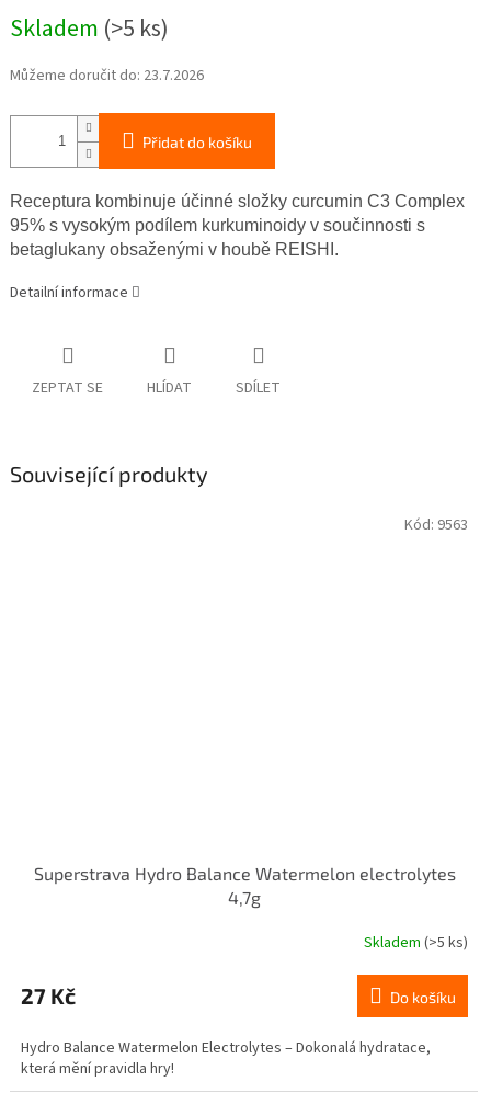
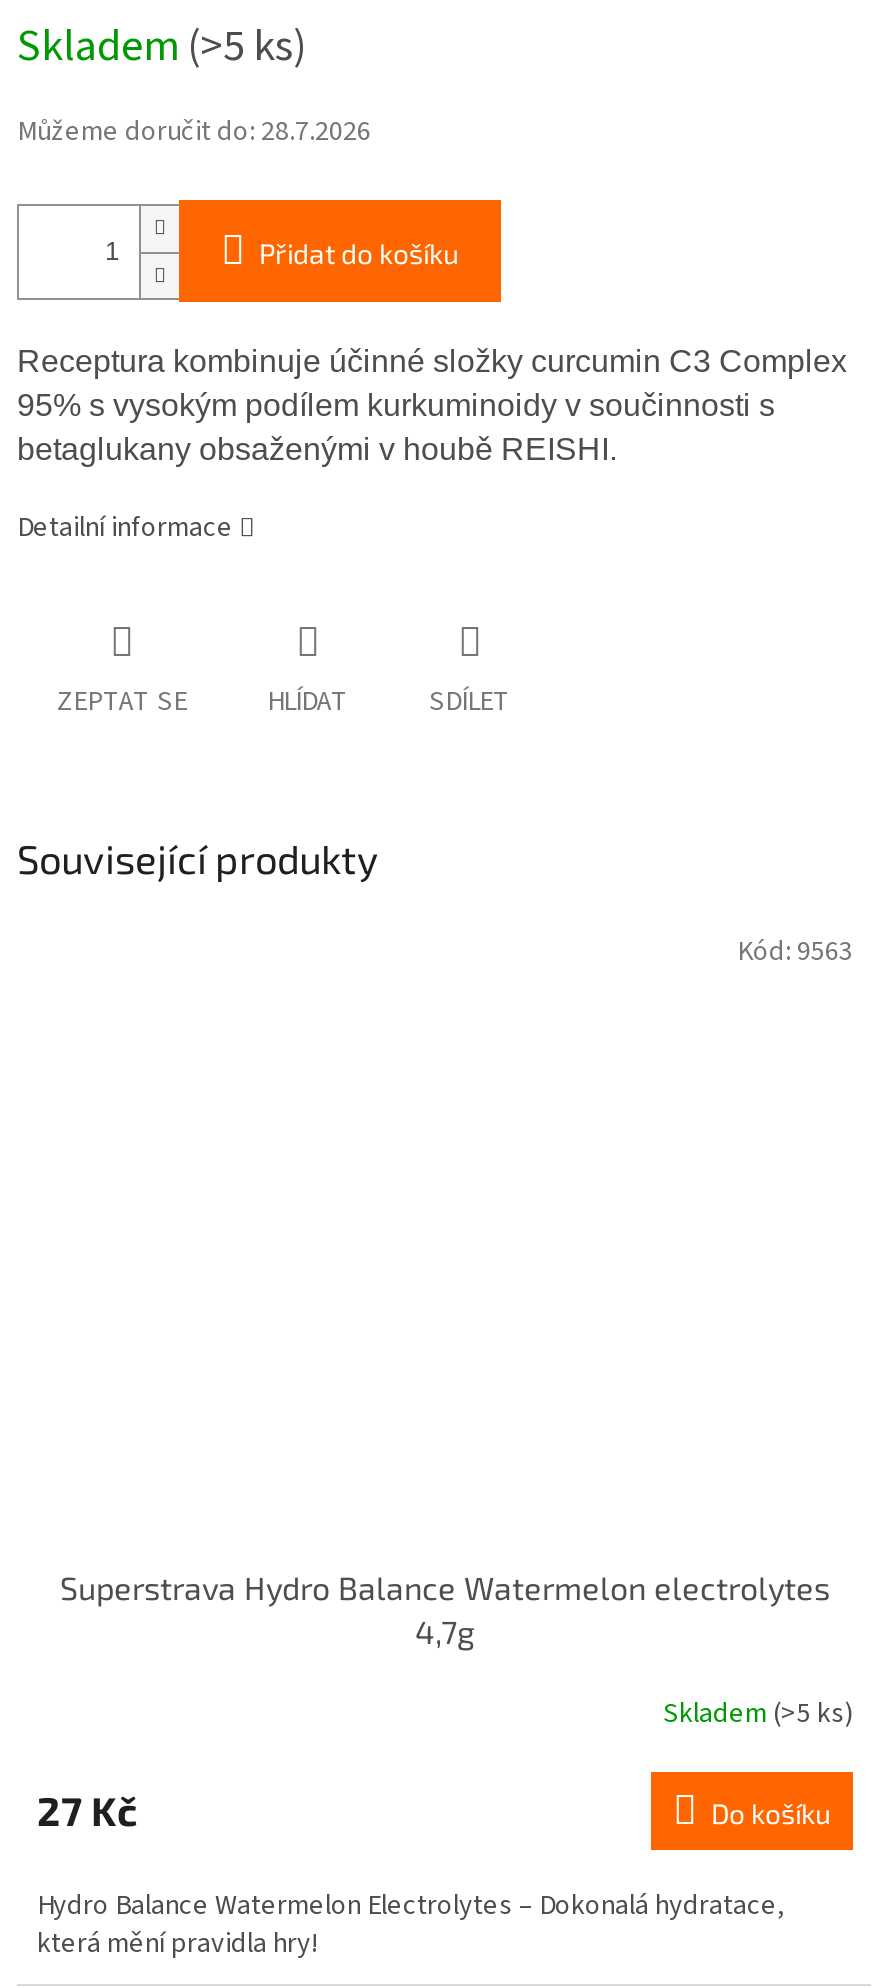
[10,65,204,87] Můžeme doručit do: 23.7.2026 -> [17,113,371,153] Můžeme doručit do: 28.7.2026

